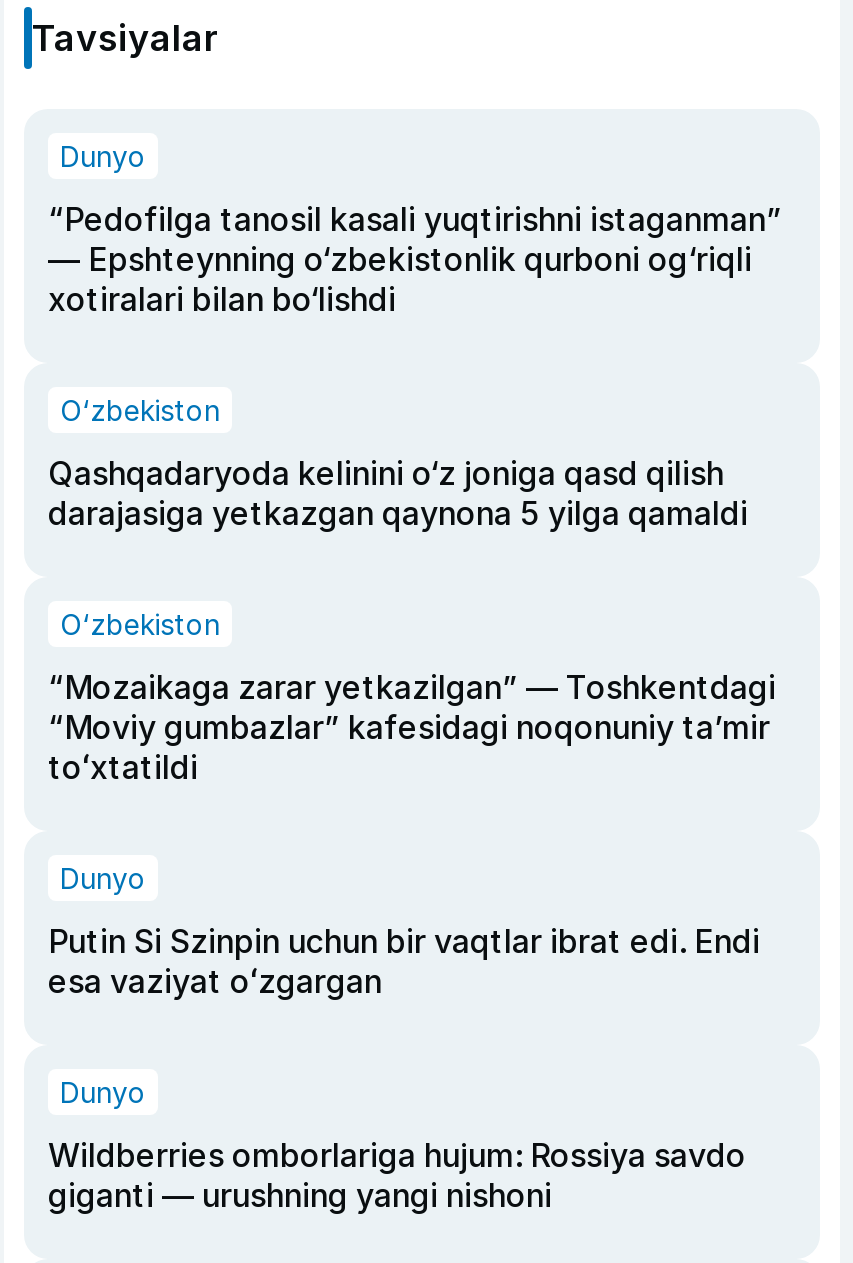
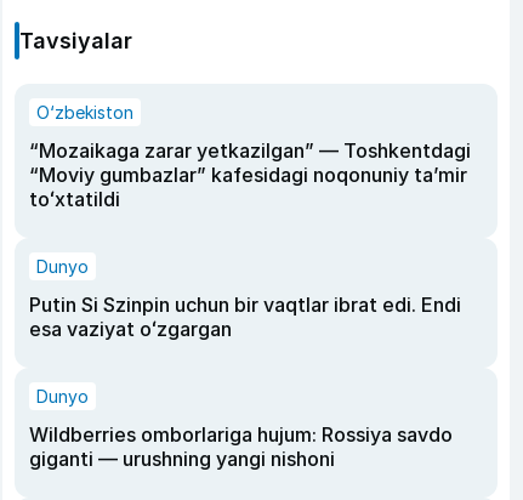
[48,139,782,533] Dunyo | “Pedofilga tanosil kasali yuqtirishni istaganman” | — Epshteynning o‘zbekistonlik qurboni og‘riqli | xotiralari bilan bo‘lishdi | O‘zbekiston | Qashqadaryoda kelinini o‘z joniga qasd qilish | darajasiga yetkazgan qaynona 5 yilga qamaldi -> none

